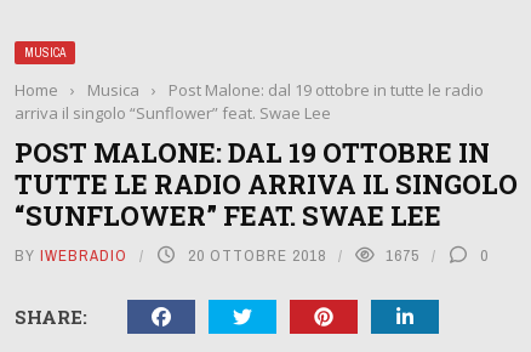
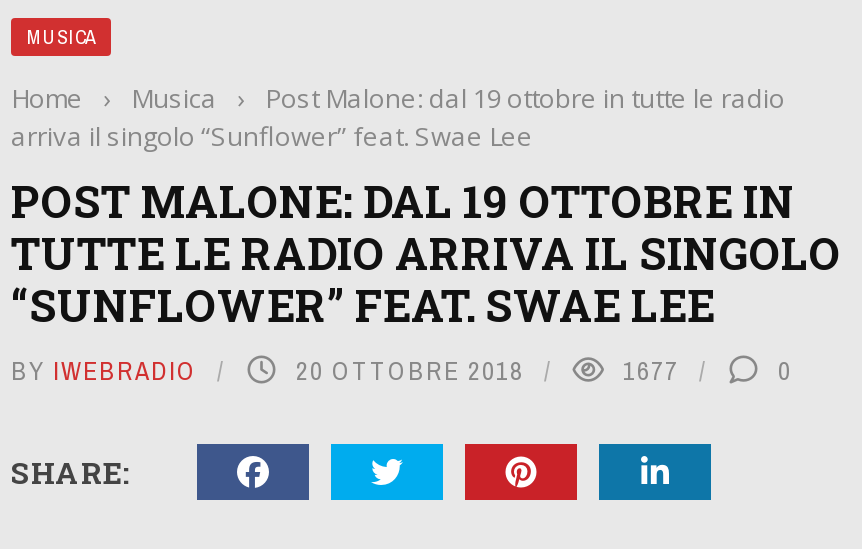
[386,245,419,266] 1675 -> [623,354,679,388] 1677

